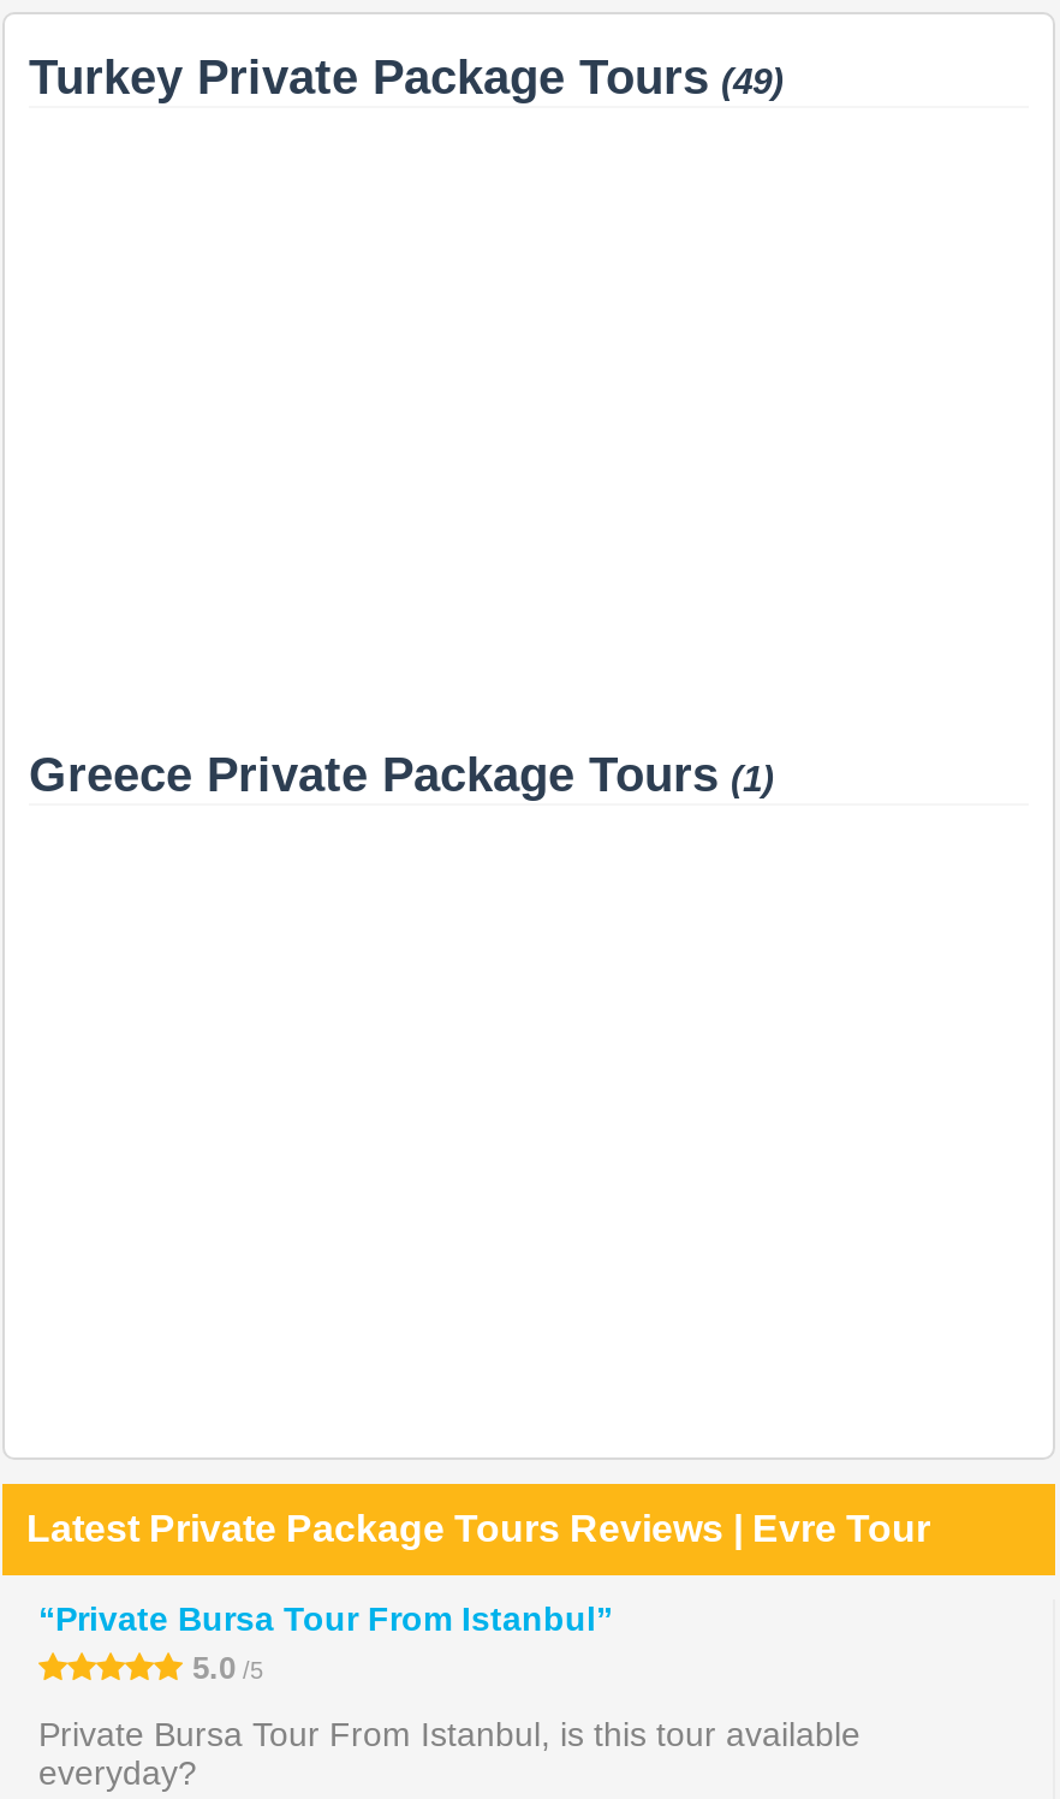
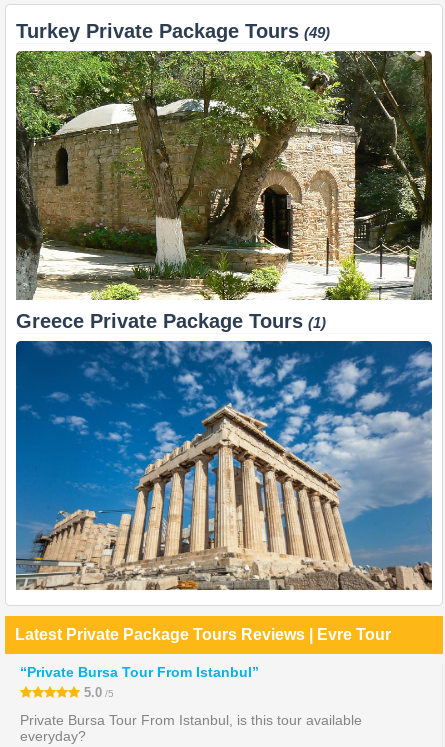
none -> [15,50,433,301] [image]
none -> [15,340,433,591] [image]

